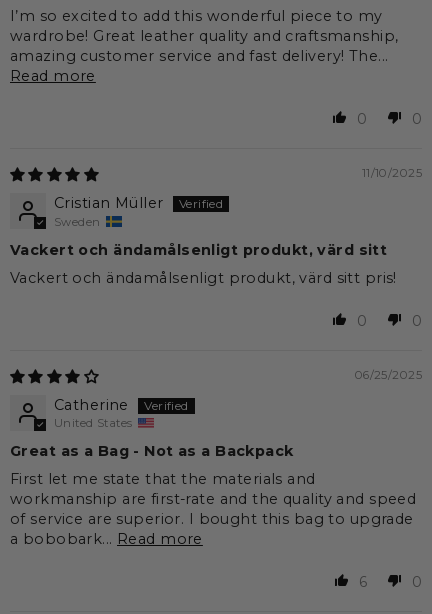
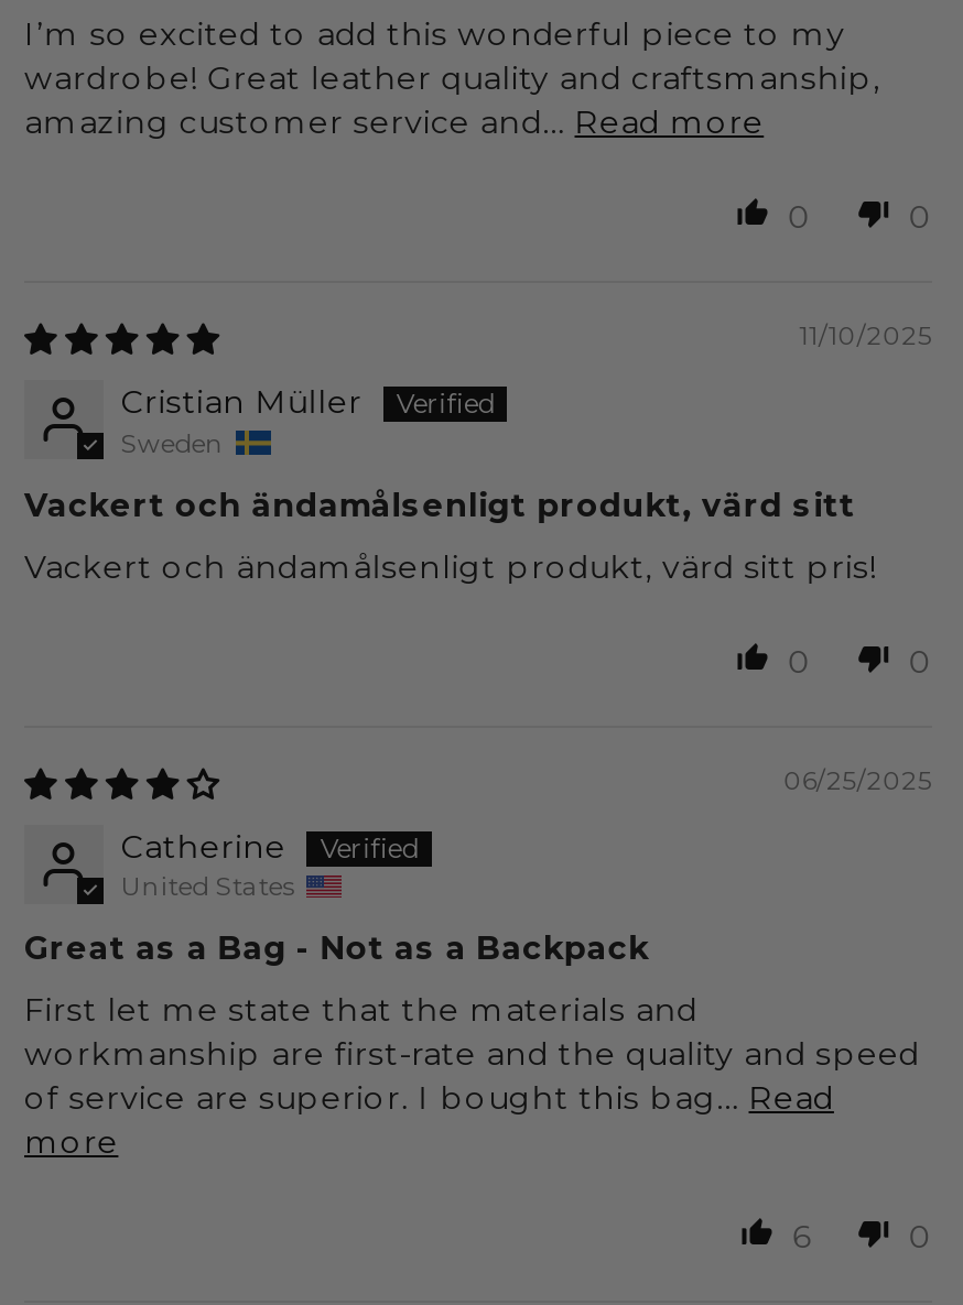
[10,47,388,85] amazing customer service and fast delivery! The... | Read more -> [24,103,764,143] amazing customer service and... Read more
[10,510,414,548] of service are superior. I bought this bag to upgrade | a bobobark... Read more -> [24,1078,834,1162] of service are superior. I bought this bag... Read | more

